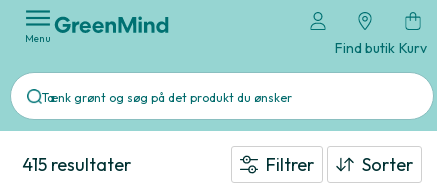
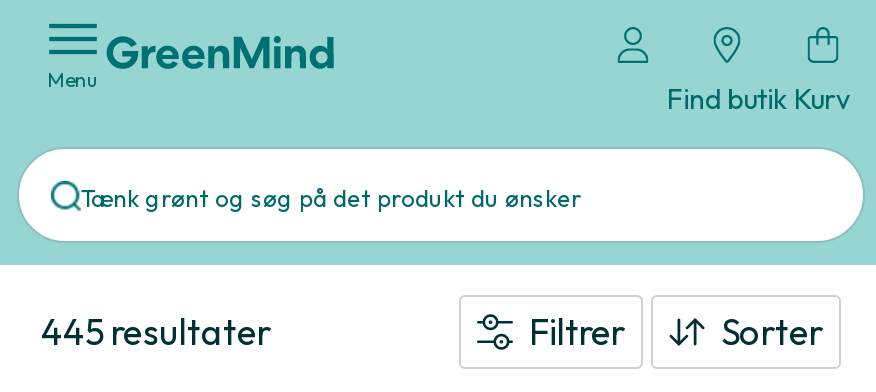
[22,153,131,176] 415 resultater -> [41,309,271,355] 445 resultater

